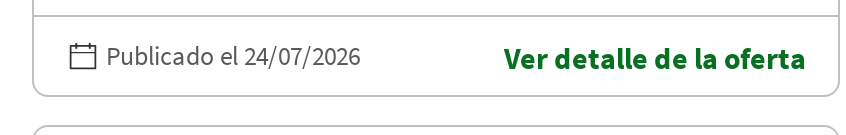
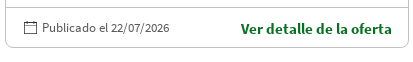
[106,39,360,73] Publicado el 24/07/2026 -> [42,19,169,36] Publicado el 22/07/2026

